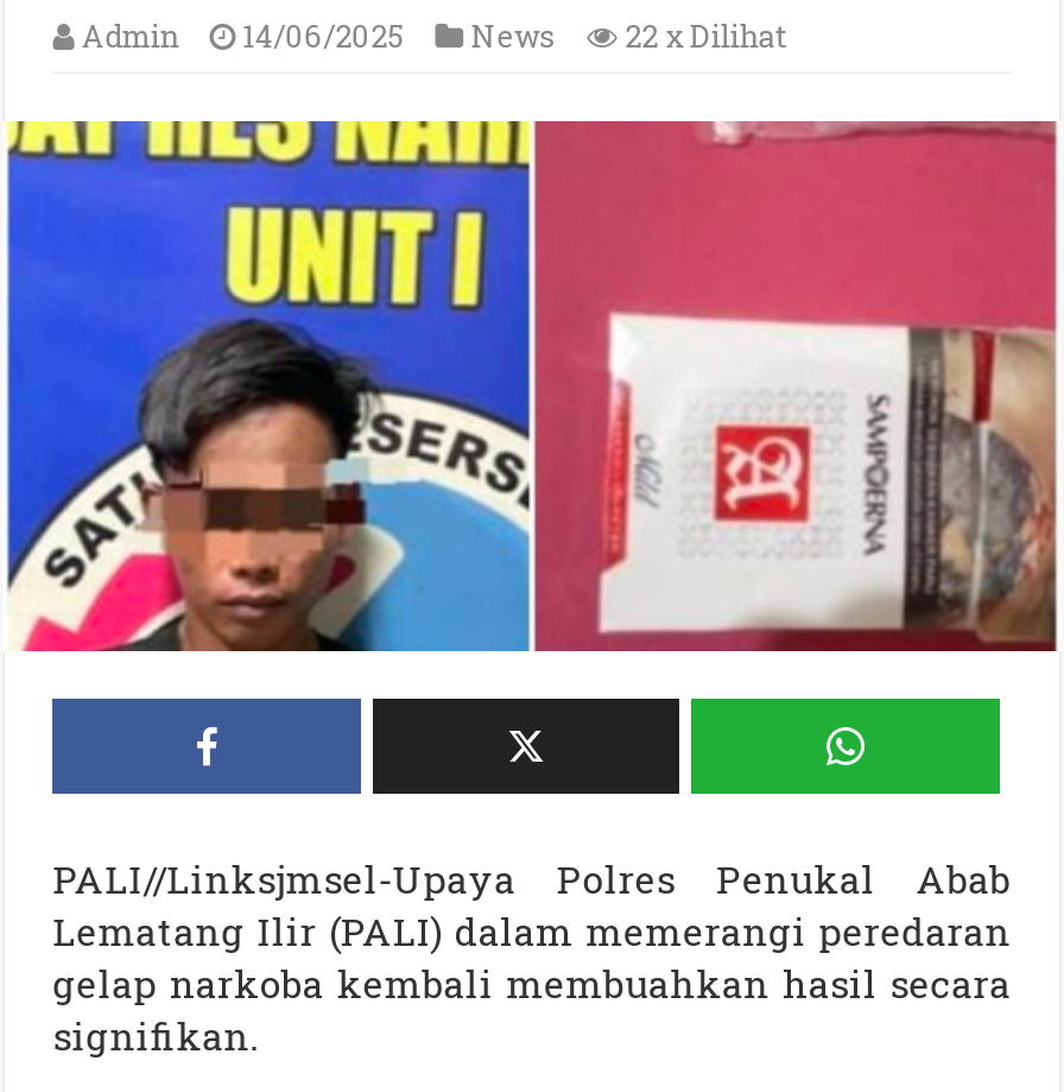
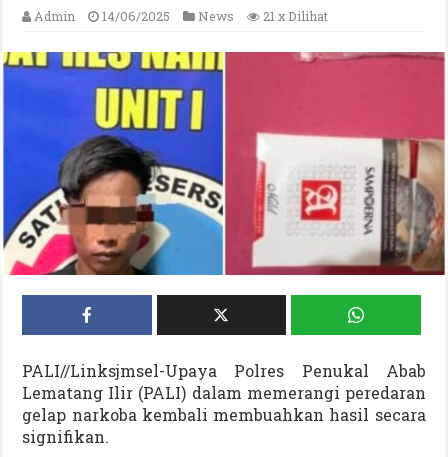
[81,17,784,55] Admin 14/06/2025 News 22 x Dilihat -> [34,8,328,24] Admin 14/06/2025 News 21 x Dilihat

